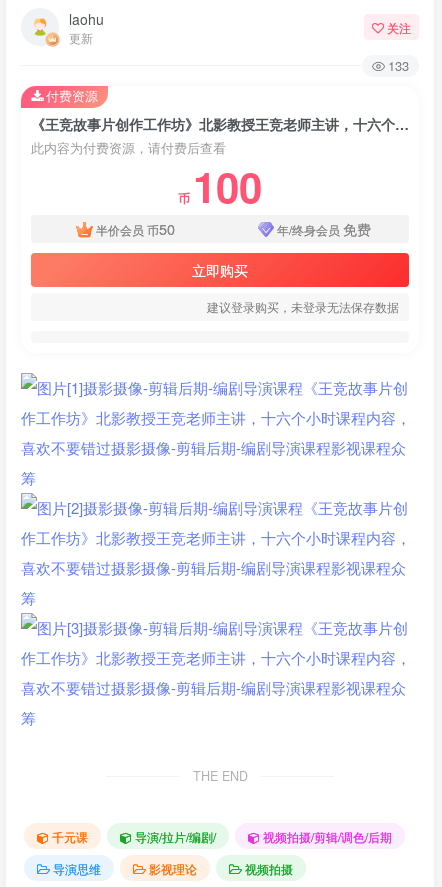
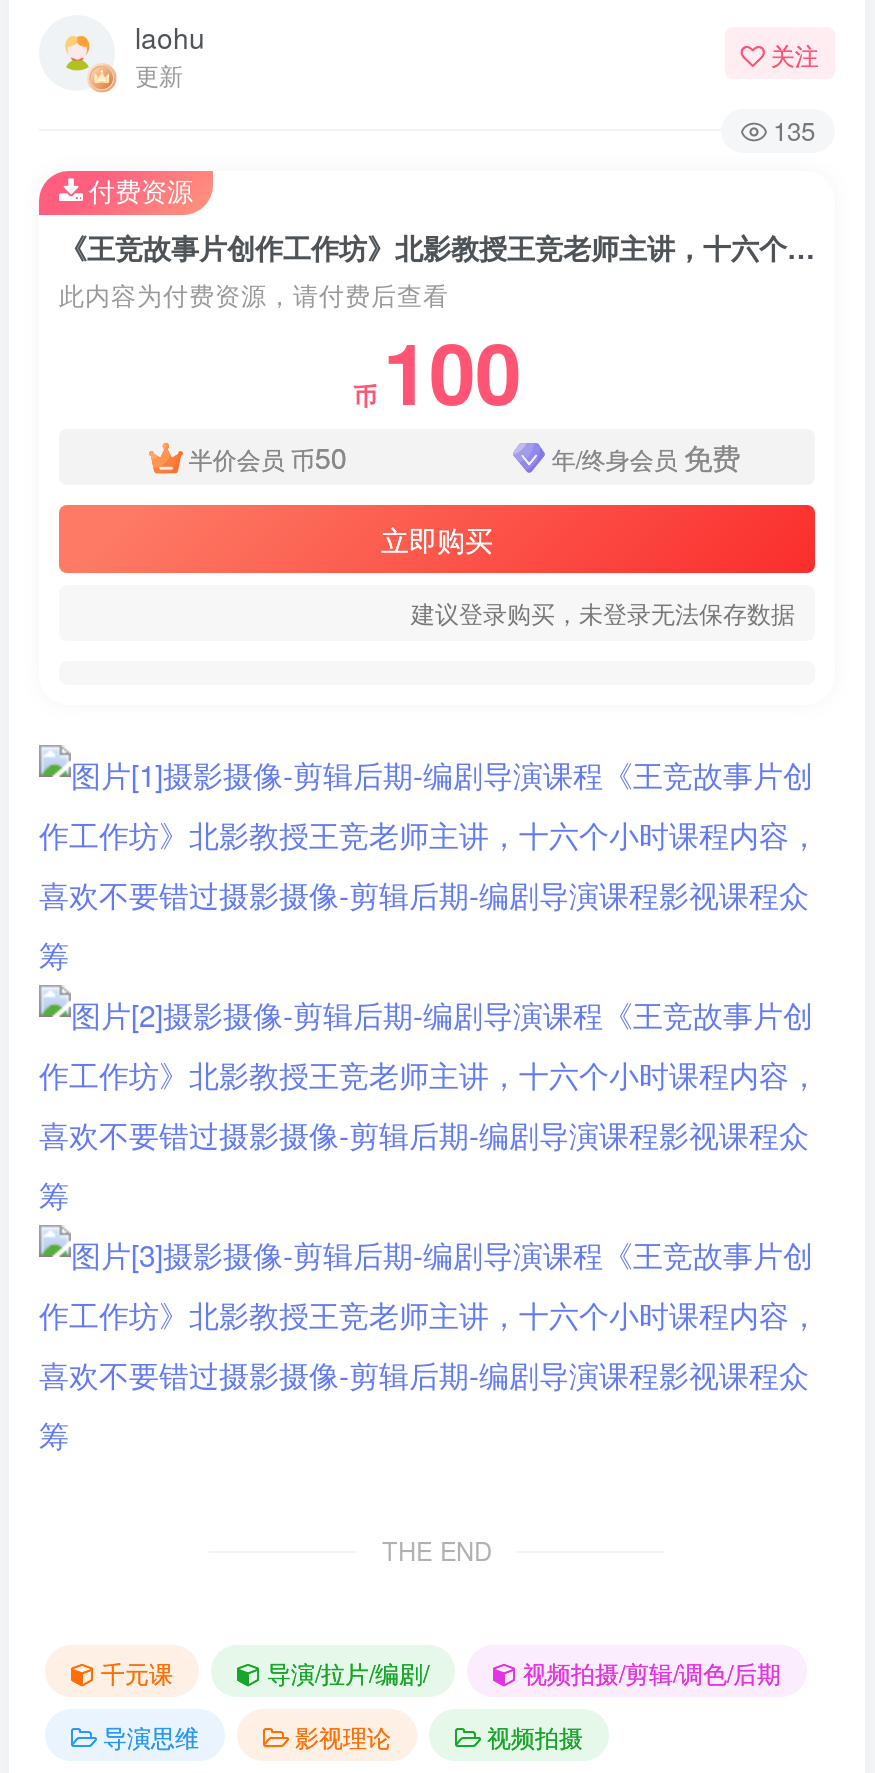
[388,56,409,75] 133 -> [773,111,815,149] 135

